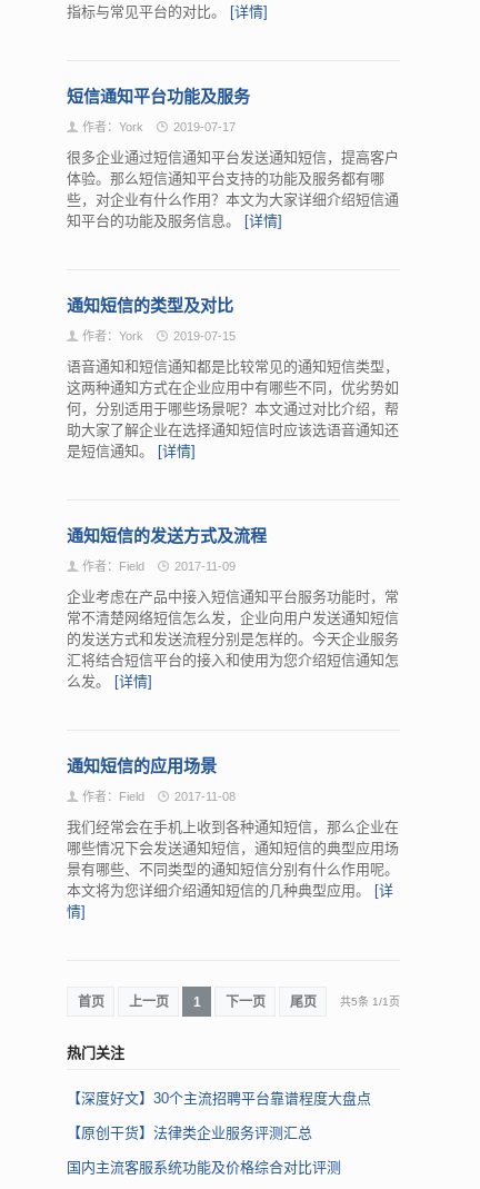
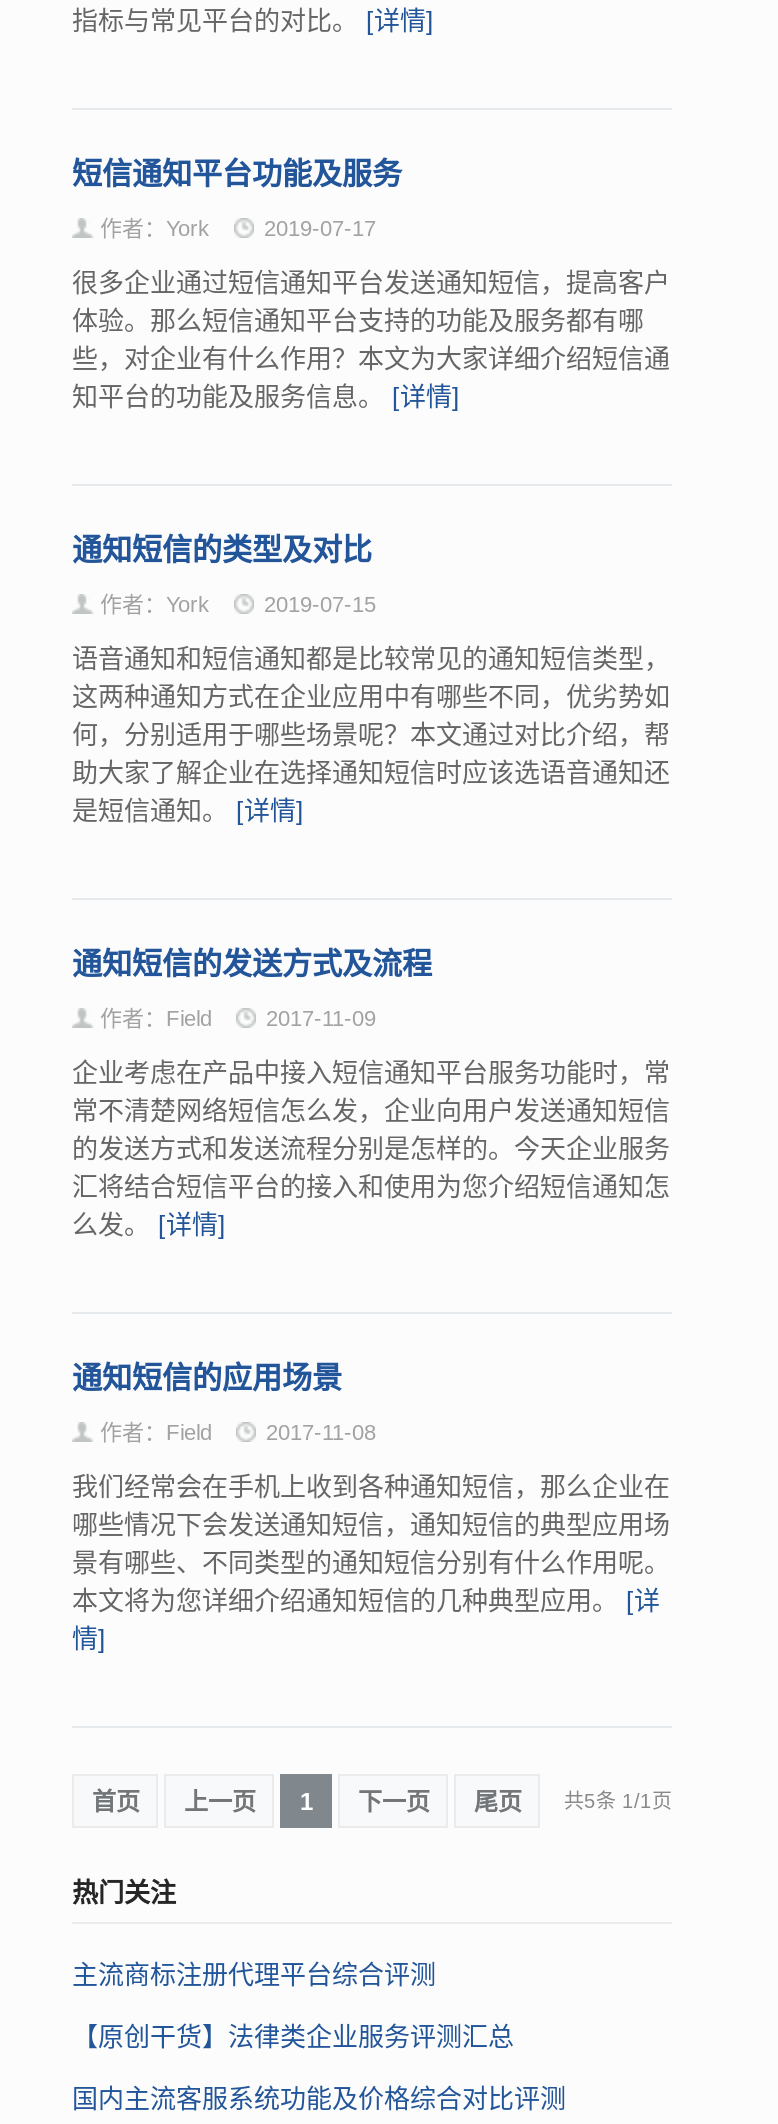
[67,1089,371,1106] 【深度好文】30个主流招聘平台靠谱程度大盘点 -> [72,1959,436,1989] 主流商标注册代理平台综合评测

